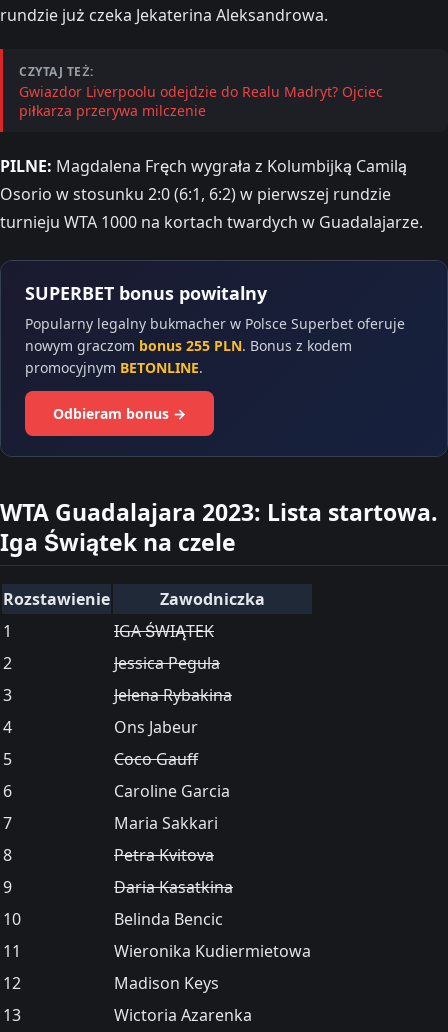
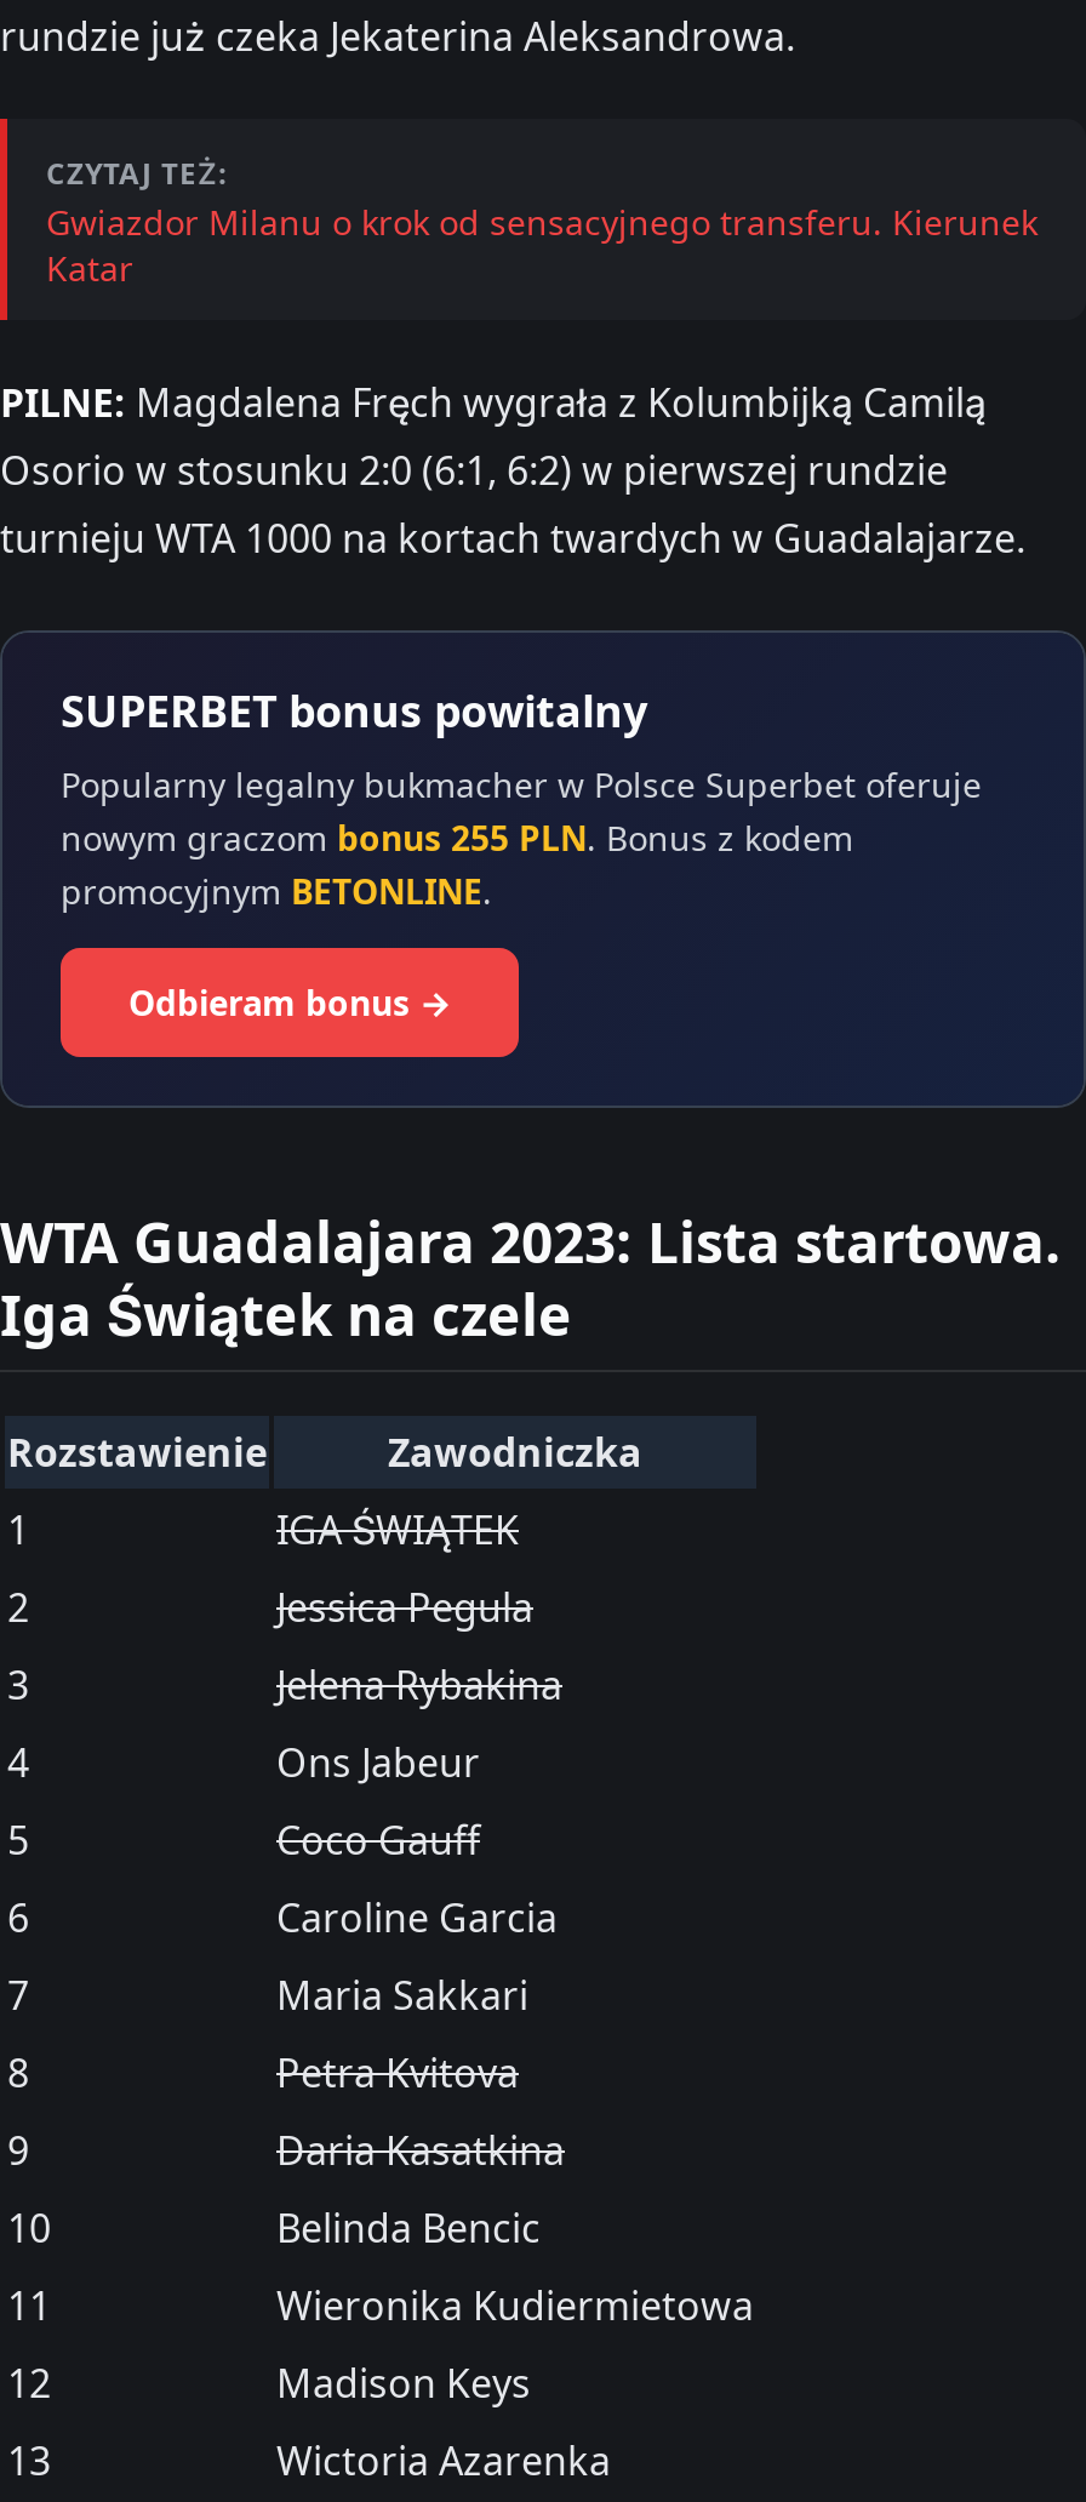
[19,82,383,120] Gwiazdor Liverpoolu odejdzie do Realu Madryt? Ojciec | piłkarza przerywa milczenie -> [46,198,1038,290] Gwiazdor Milanu o krok od sensacyjnego transferu. Kierunek | Katar

